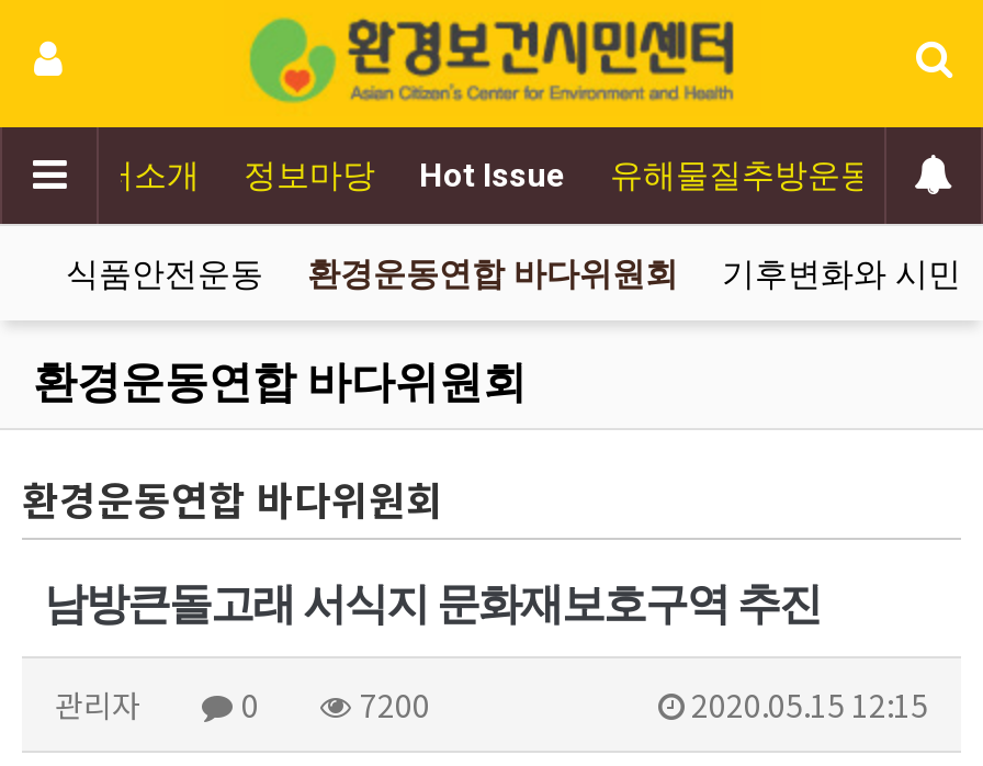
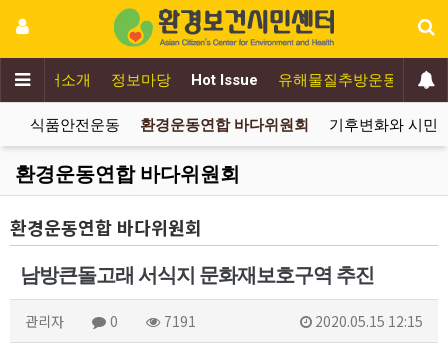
[233,683,430,726] 0 7200 -> [106,311,196,331] 0 7191

